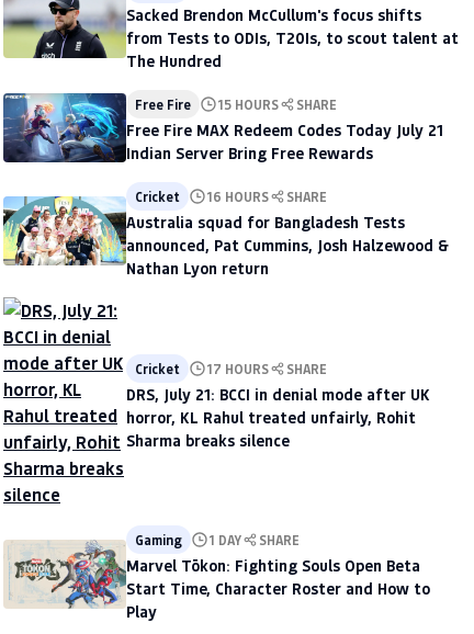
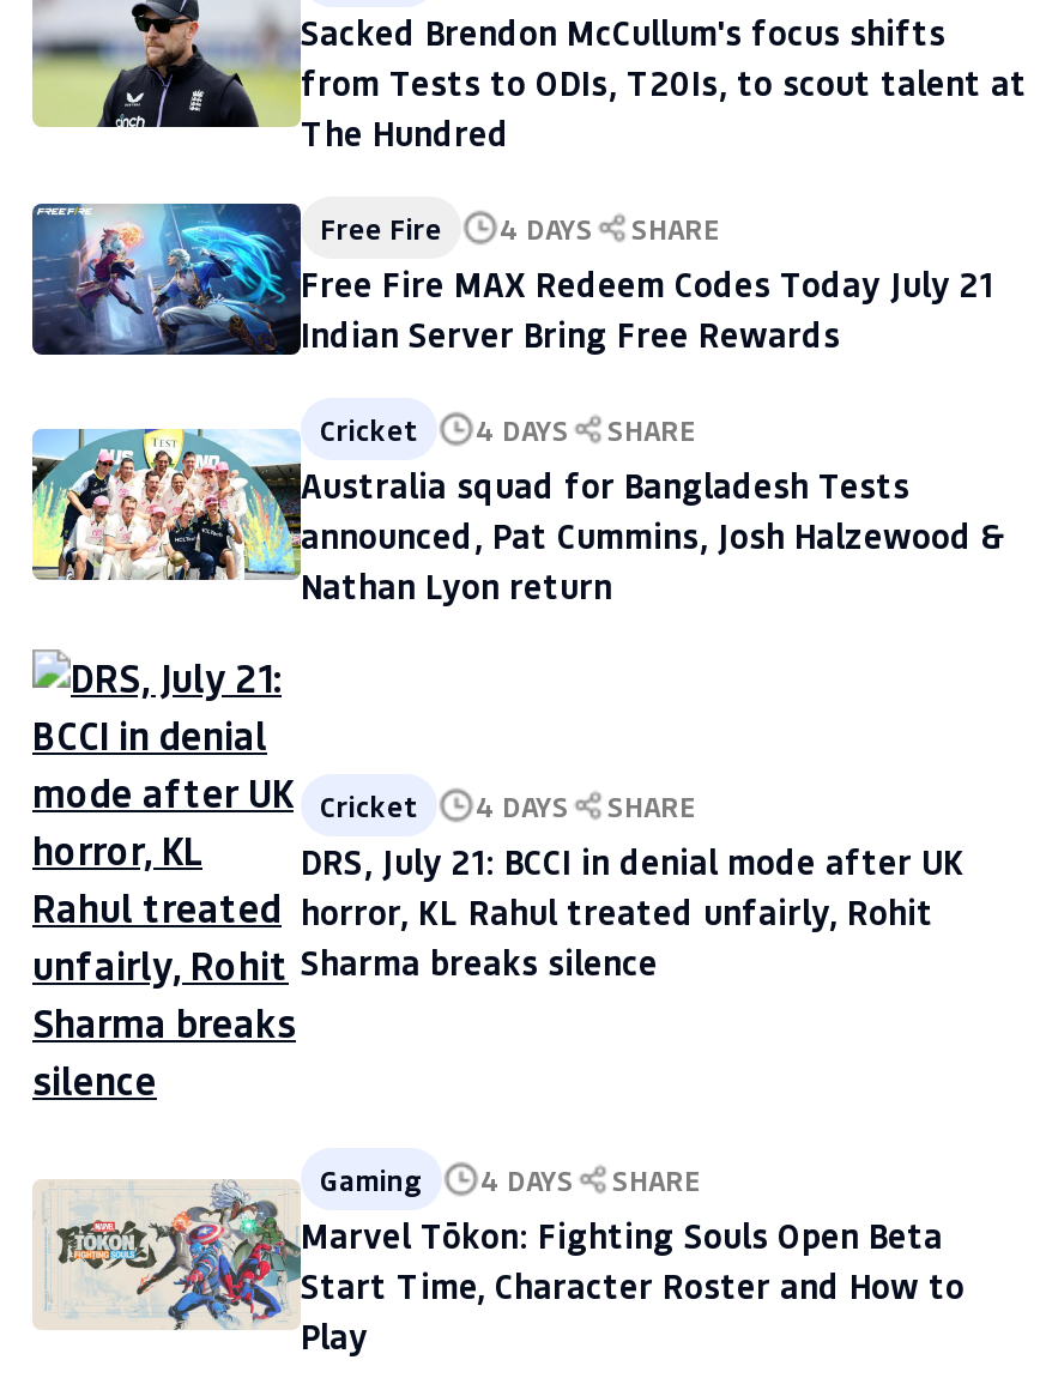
[135,96,337,114] Free Fire 15 HOURS SHARE -> [320,210,720,248] Free Fire 4 DAYS SHARE
[135,188,327,206] Cricket 16 HOURS SHARE -> [320,411,696,449] Cricket 4 DAYS SHARE
[135,360,327,377] Cricket 17 HOURS SHARE -> [320,786,696,824] Cricket 4 DAYS SHARE
[135,531,300,549] Gaming 1 DAY SHARE -> [320,1161,701,1199] Gaming 4 DAYS SHARE

